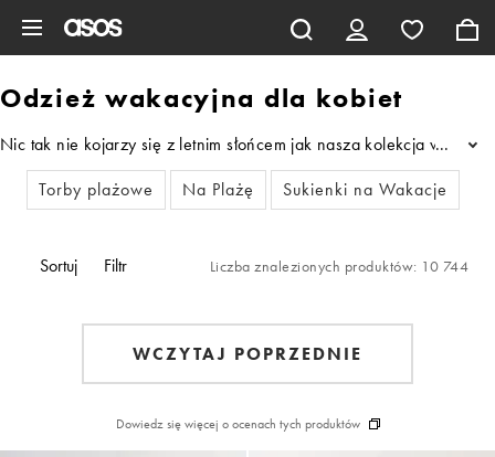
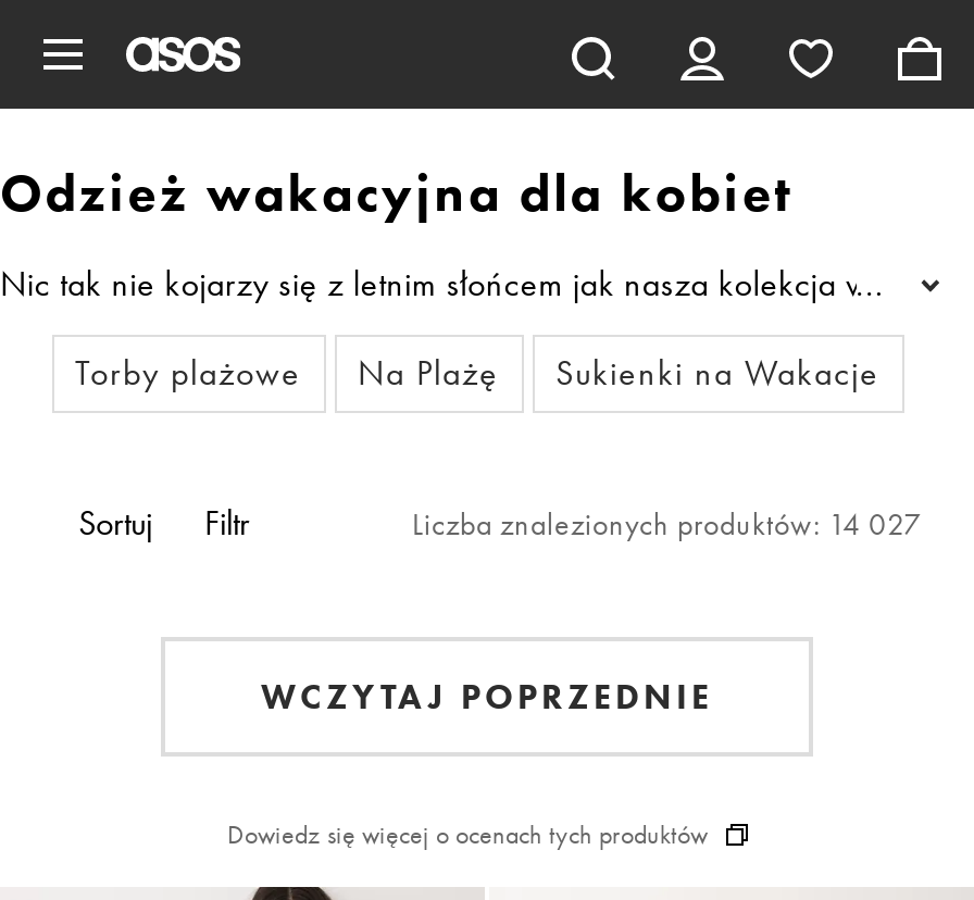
[209,256,468,276] Liczba znalezionych produktów: 10 744 -> [412,504,922,543] Liczba znalezionych produktów: 14 027

